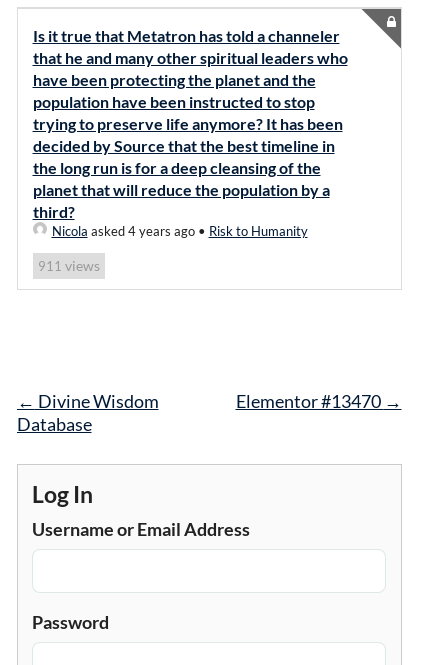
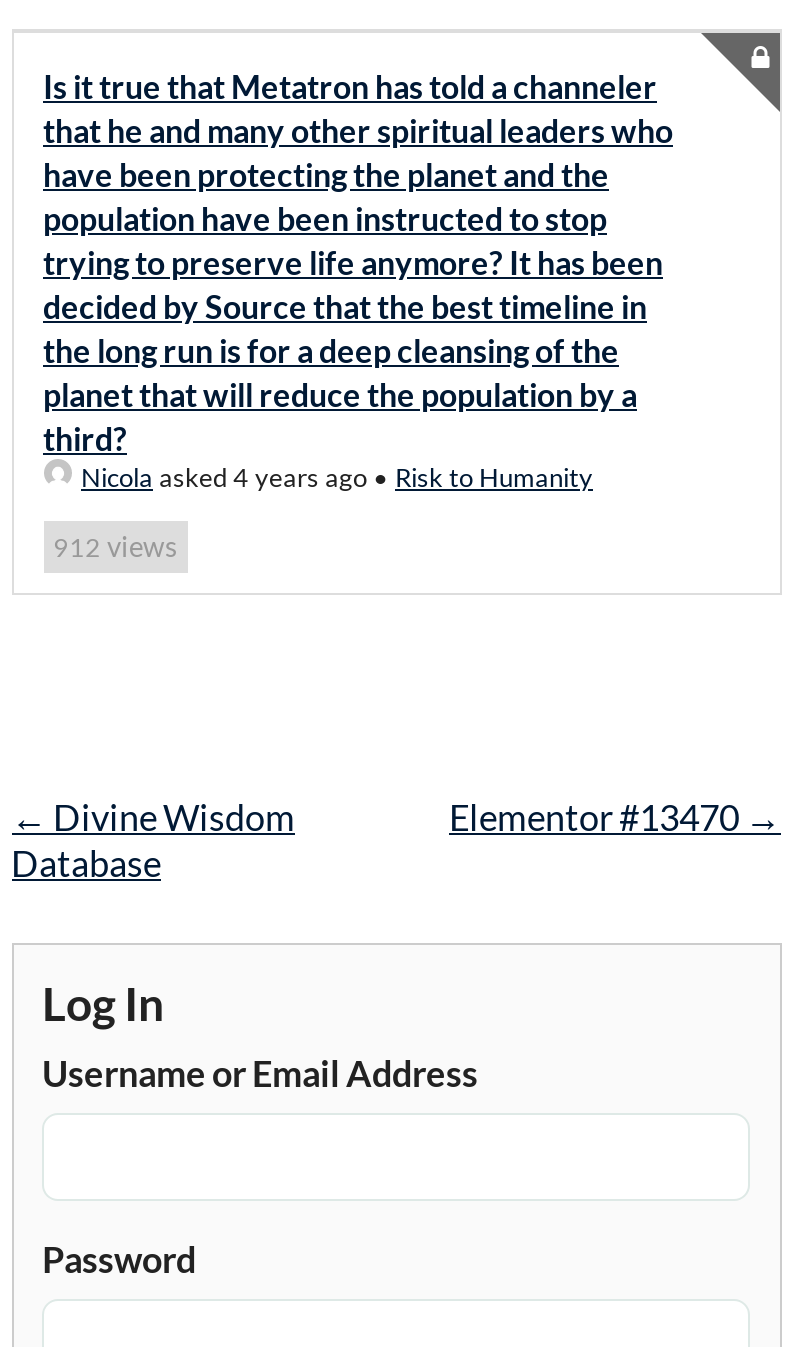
[37,257,99,274] 911 views -> [53,529,177,563] 912 views

